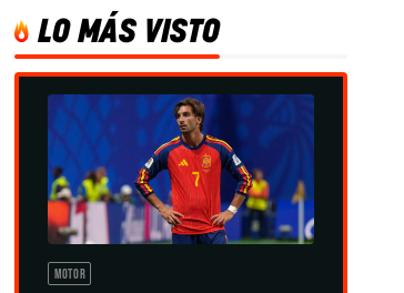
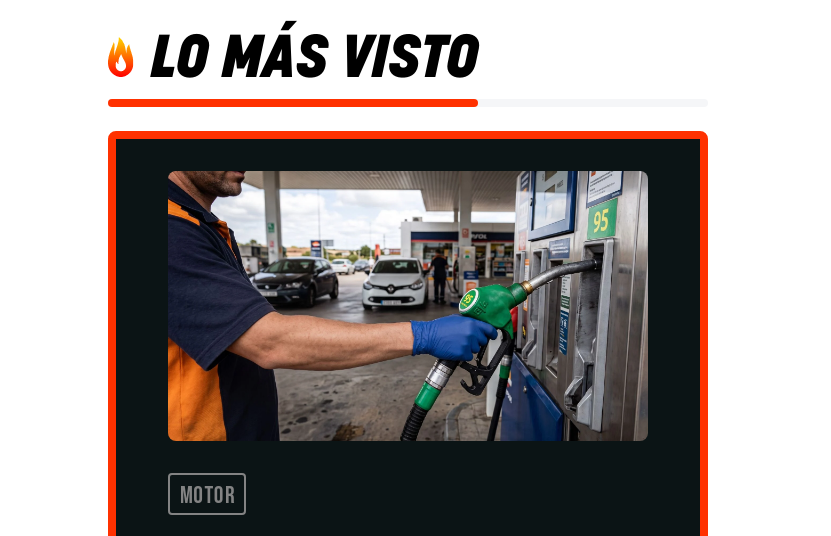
[47,93,315,245] [image] -> [166,169,650,443] [image]

